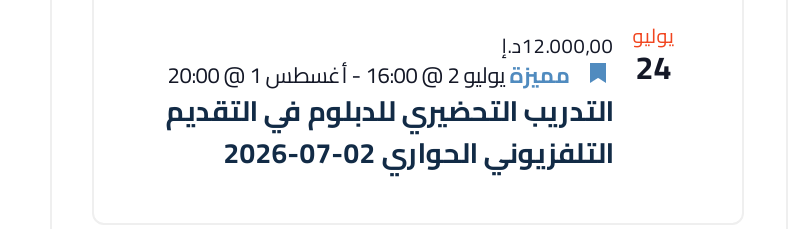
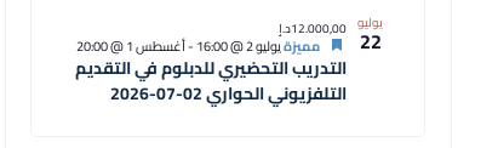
[635,37,671,97] 24 -> [360,23,381,59] 22

